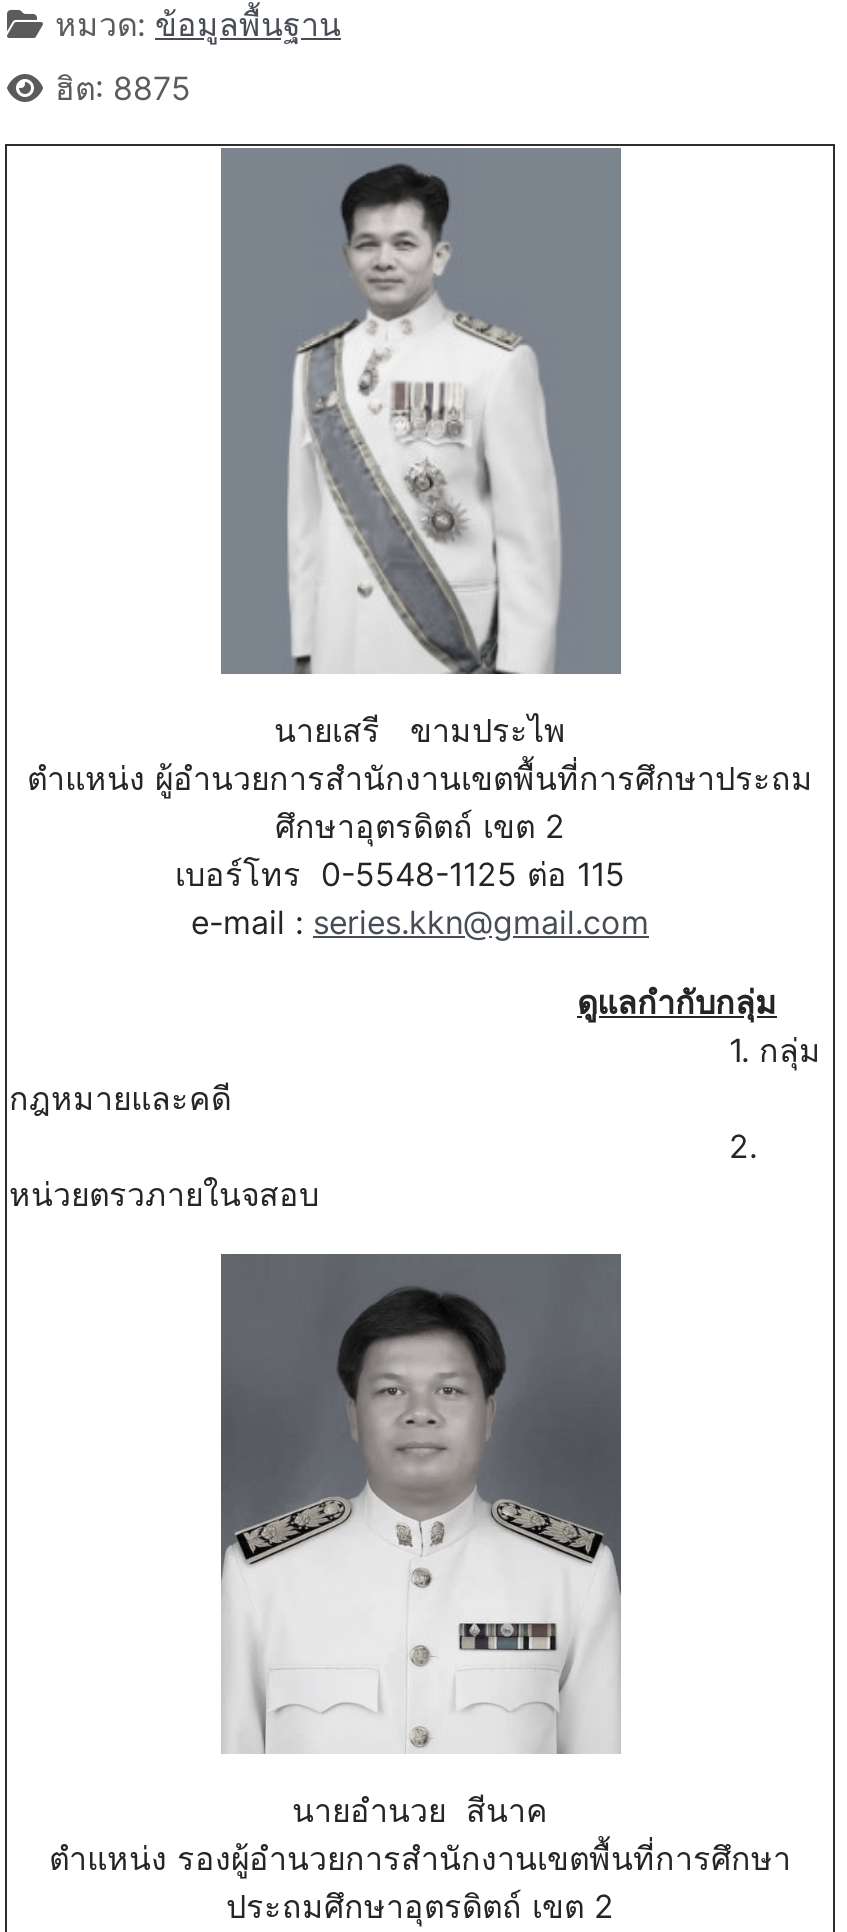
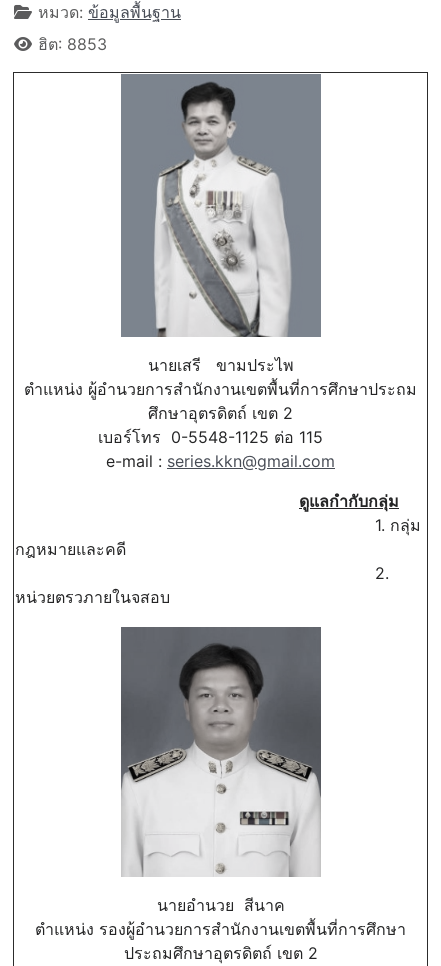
[55,68,191,108] ฮิต: 8875 -> [38,34,107,54] ฮิต: 8853

